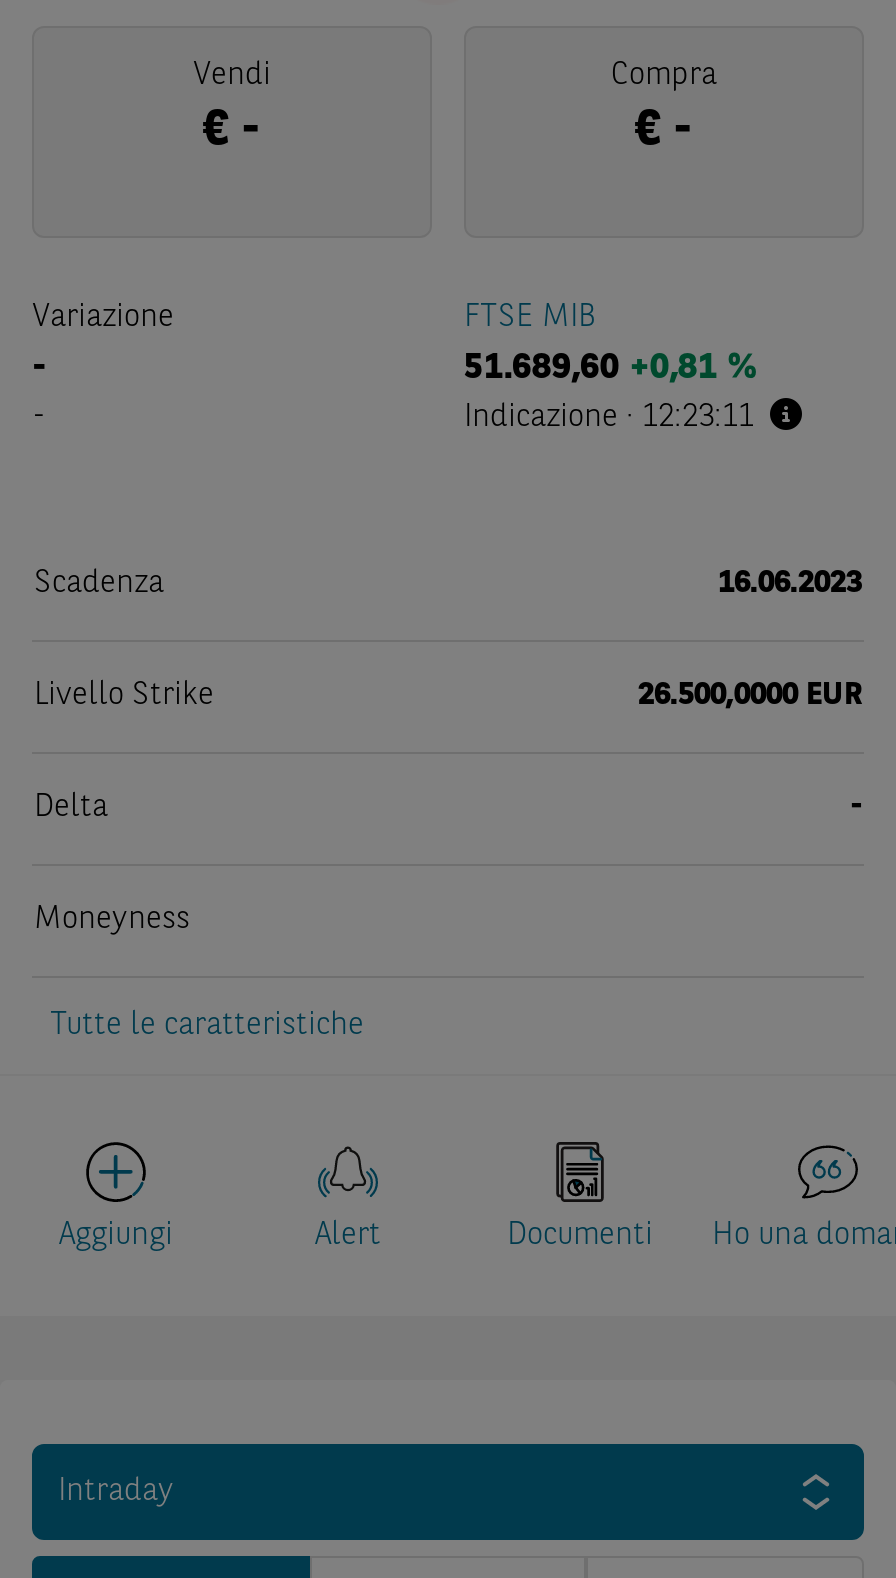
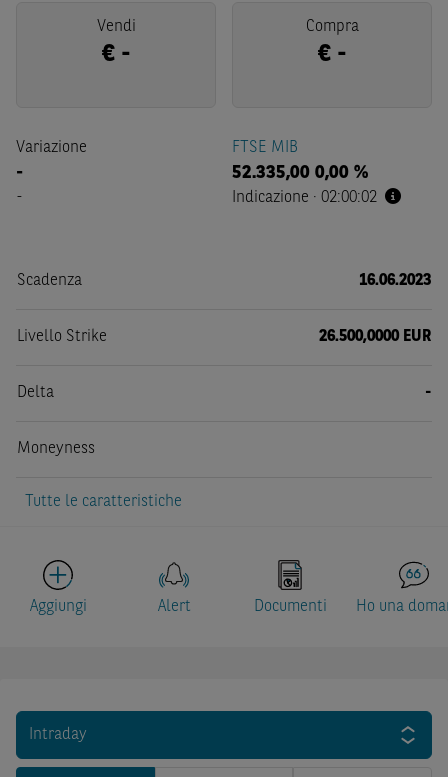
[464,350,756,386] 51.689,60 +0,81 % -> [232,164,368,182] 52.335,00 0,00 %
[464,402,754,434] Indicazione · 12:23:11 -> [232,190,377,206] Indicazione · 02:00:02

